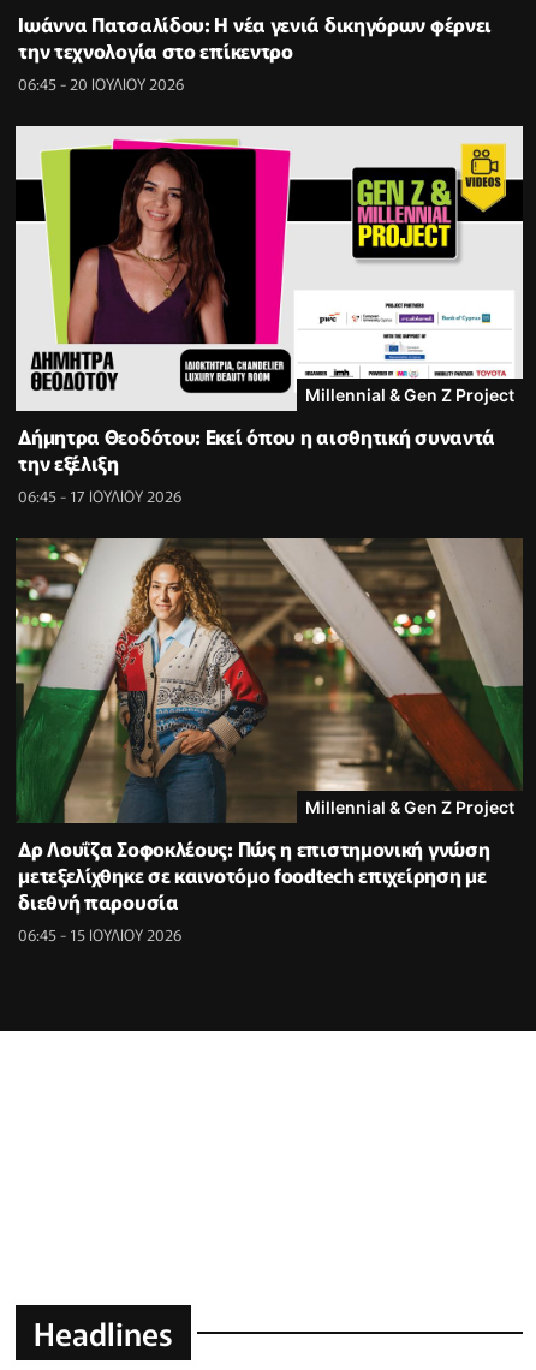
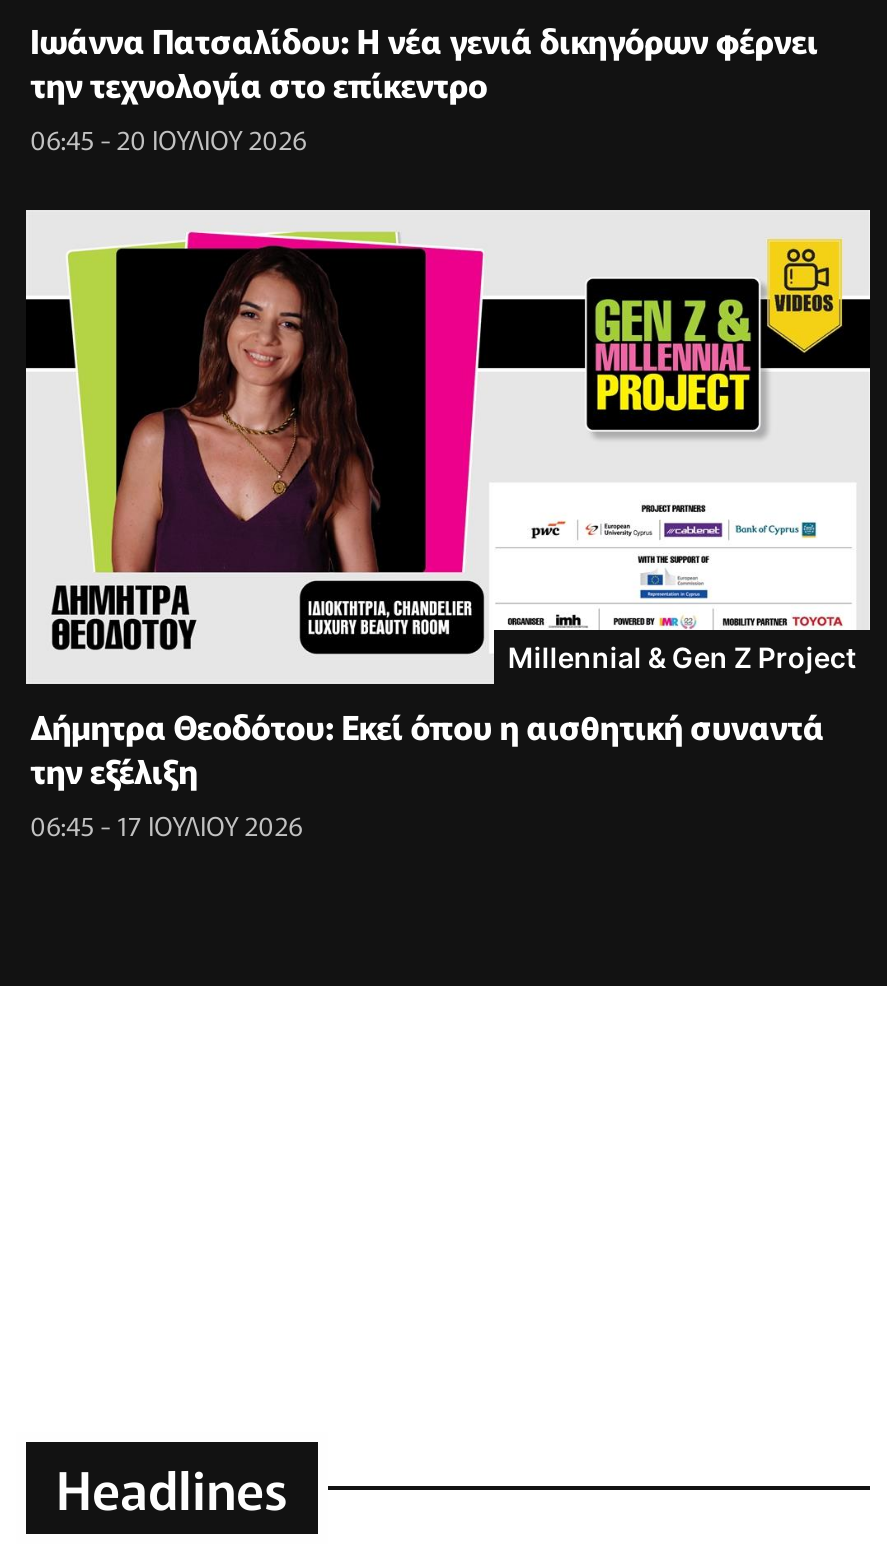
[14,537,524,946] [image] | Millennial & Gen Z Project | Δρ Λουΐζα Σοφοκλέους: Πώς η επιστημονική γνώση | μετεξελίχθηκε σε καινοτόμο foodtech επιχείρηση με | διεθνή παρουσία | 06:45 - 15 ΙΟΥΛΙΟΥ 2026 -> none

